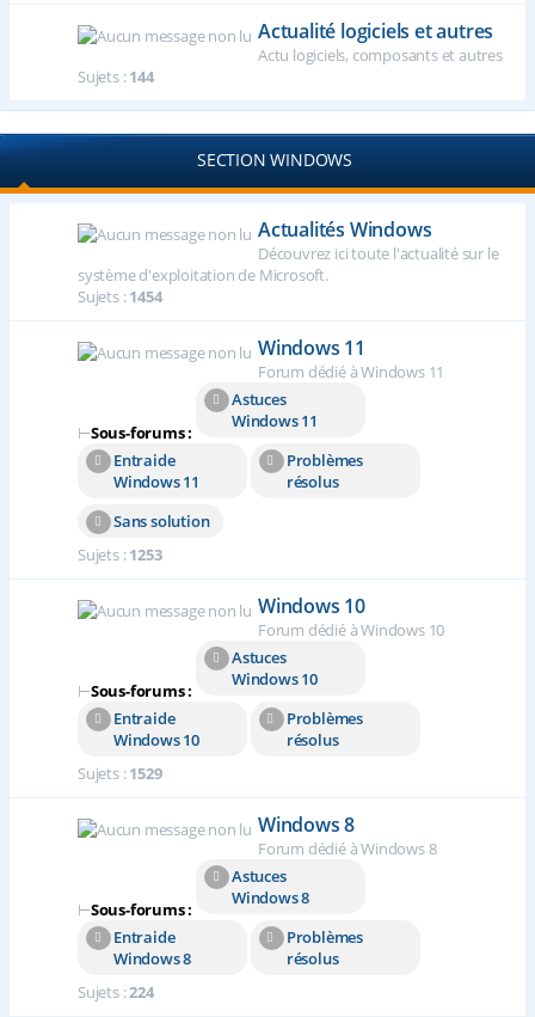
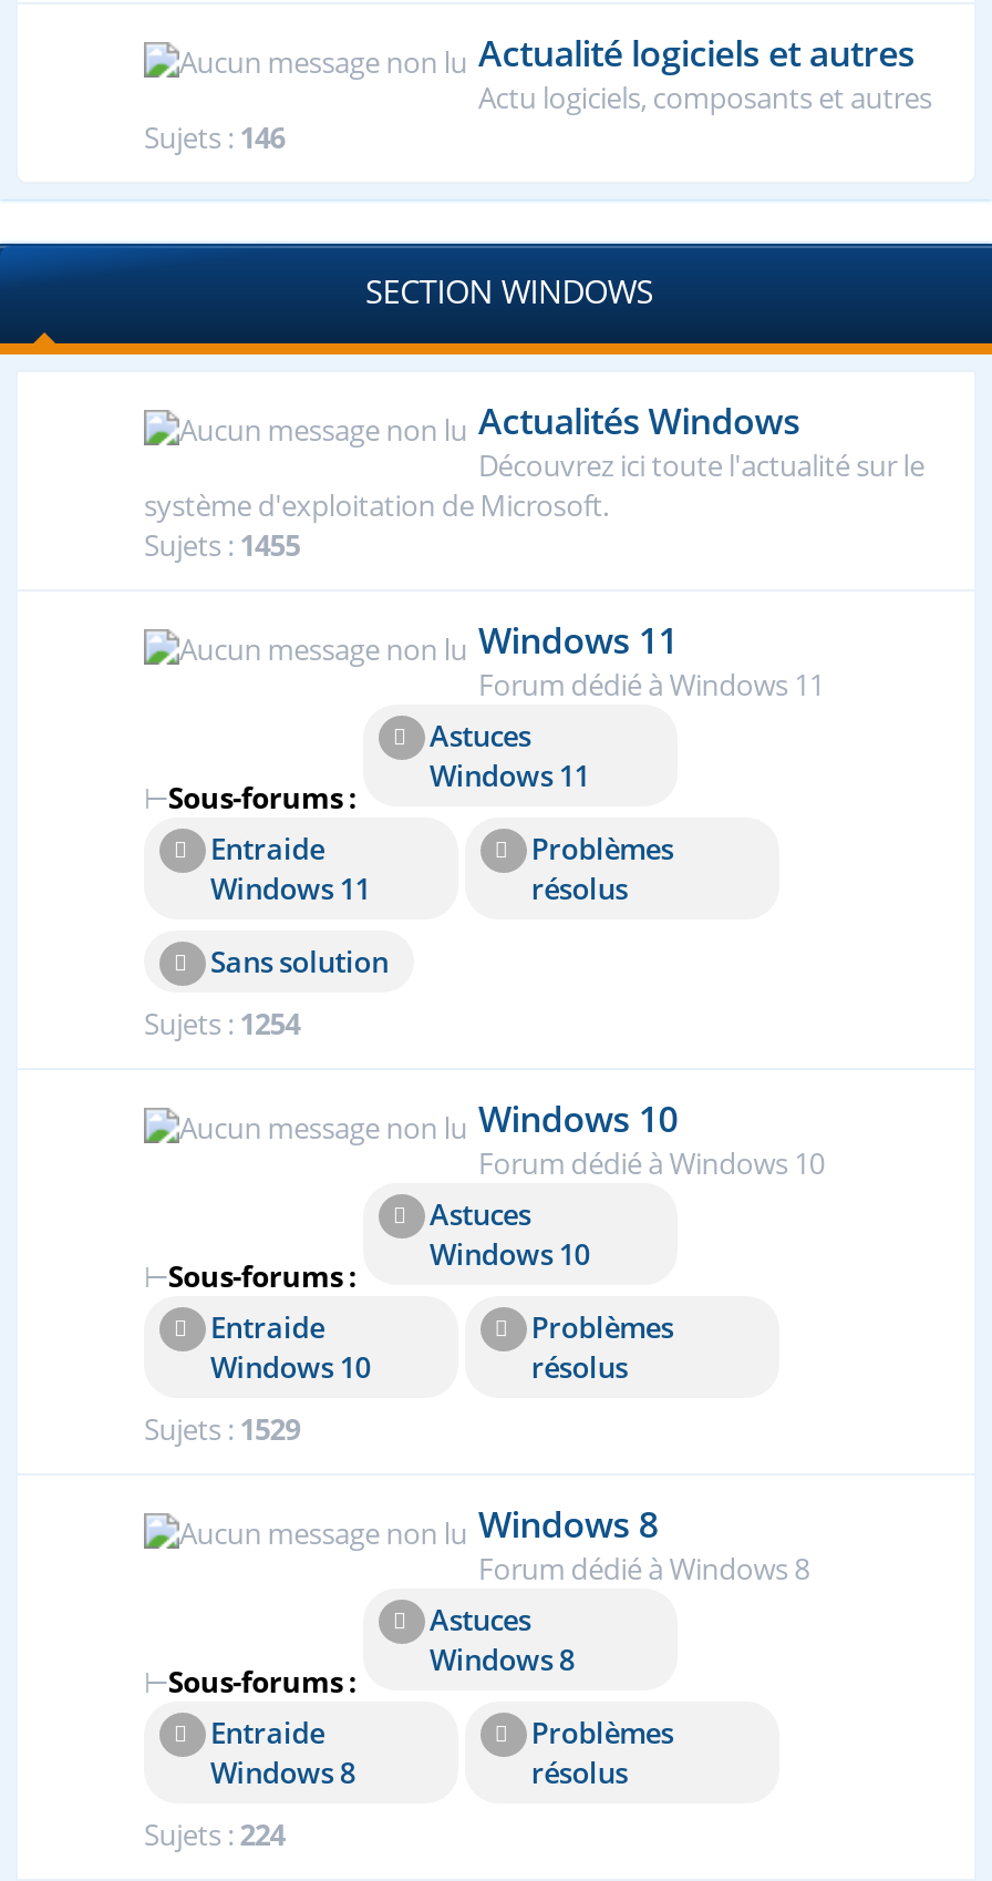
[78,65,154,87] Sujets : 144 -> [144,116,285,156] Sujets : 146
[78,285,162,307] Sujets : 1454 -> [144,524,300,564] Sujets : 1455
[78,543,162,565] Sujets : 1253 -> [144,1003,300,1042] Sujets : 1254

